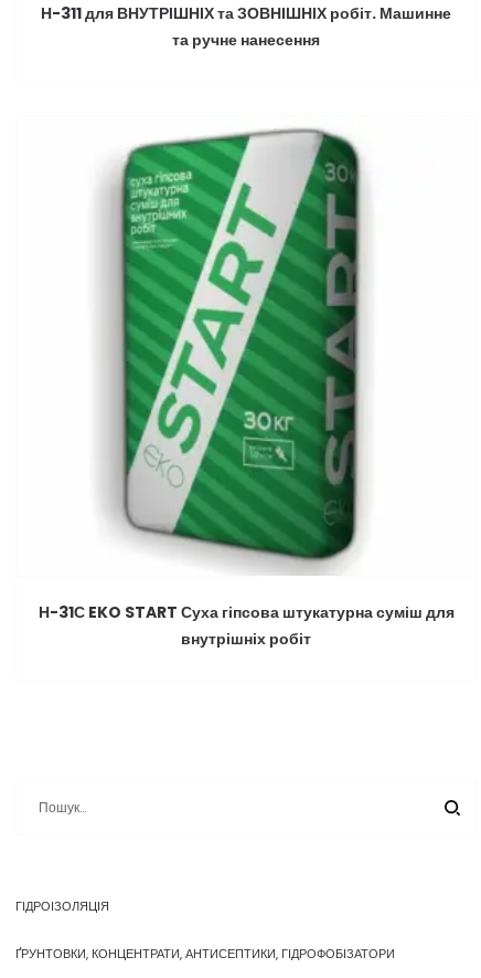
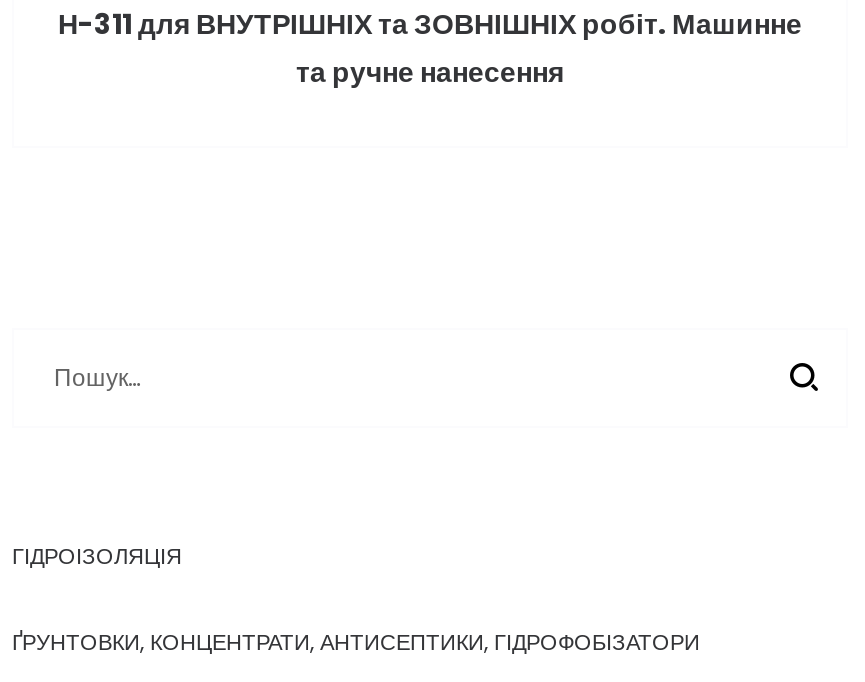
[38,127,454,650] [image] | Н-31С EKO START Суха гіпсова штукатурна суміш для | внутрішніх робіт -> none

